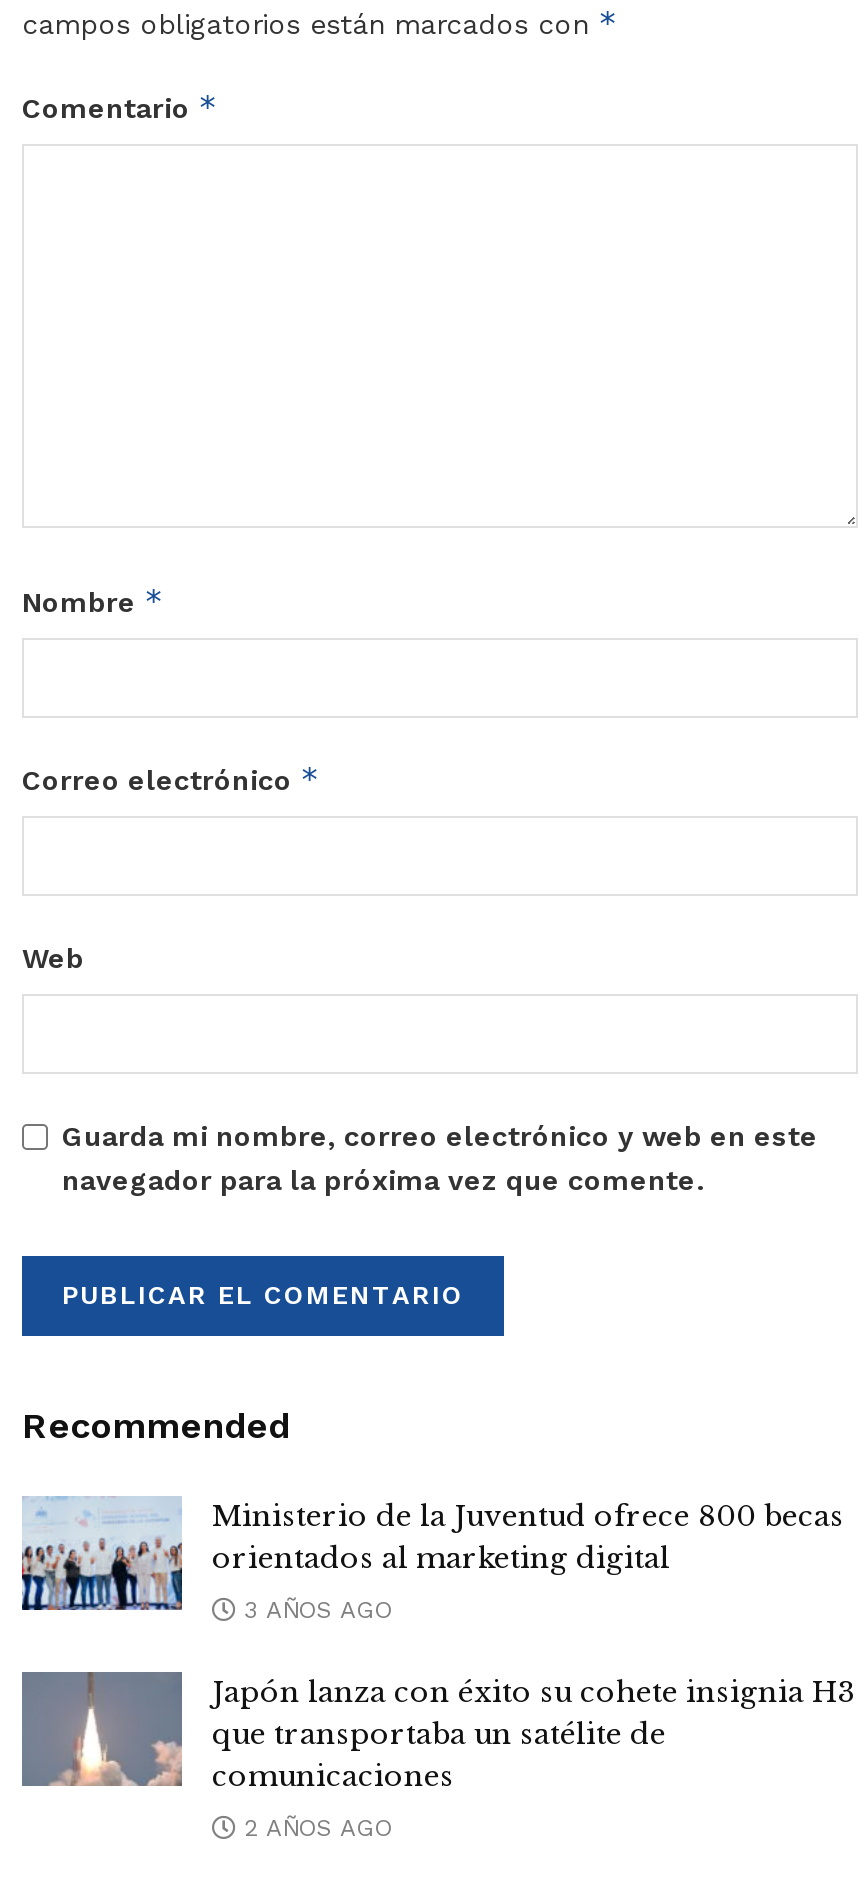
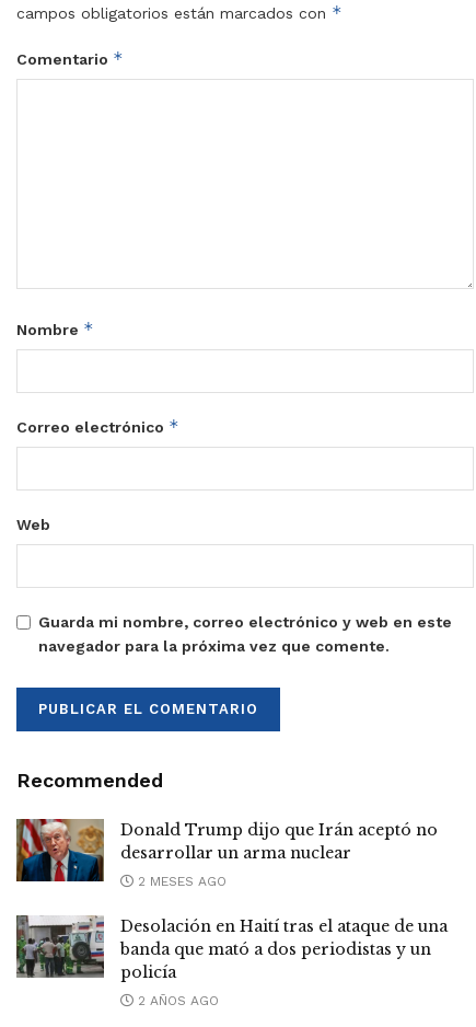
[20,1496,844,1612] [image] | Ministerio de la Juventud ofrece 800 becas | orientados al marketing digital -> [15,818,438,882] [image] | Donald Trump dijo que Irán aceptó no | desarrollar un arma nuclear
[236,1596,392,1624] 3 AÑOS AGO -> [133,874,227,889] 2 MESES AGO
[20,1672,856,1794] [image] | Japón lanza con éxito su cohete insignia H3 | que transportaba un satélite de | comunicaciones -> [15,915,448,982] [image] | Desolación en Haití tras el ataque de una | banda que mató a dos periodistas y un | policía

